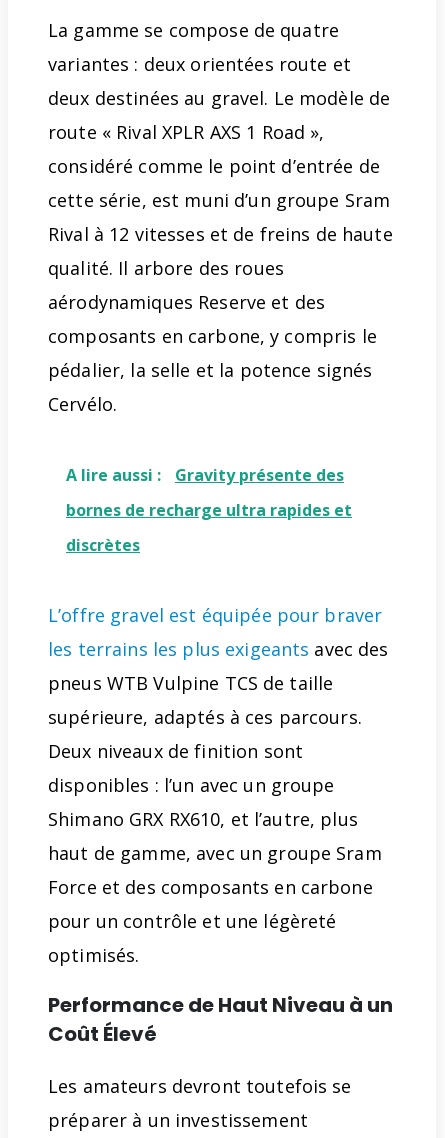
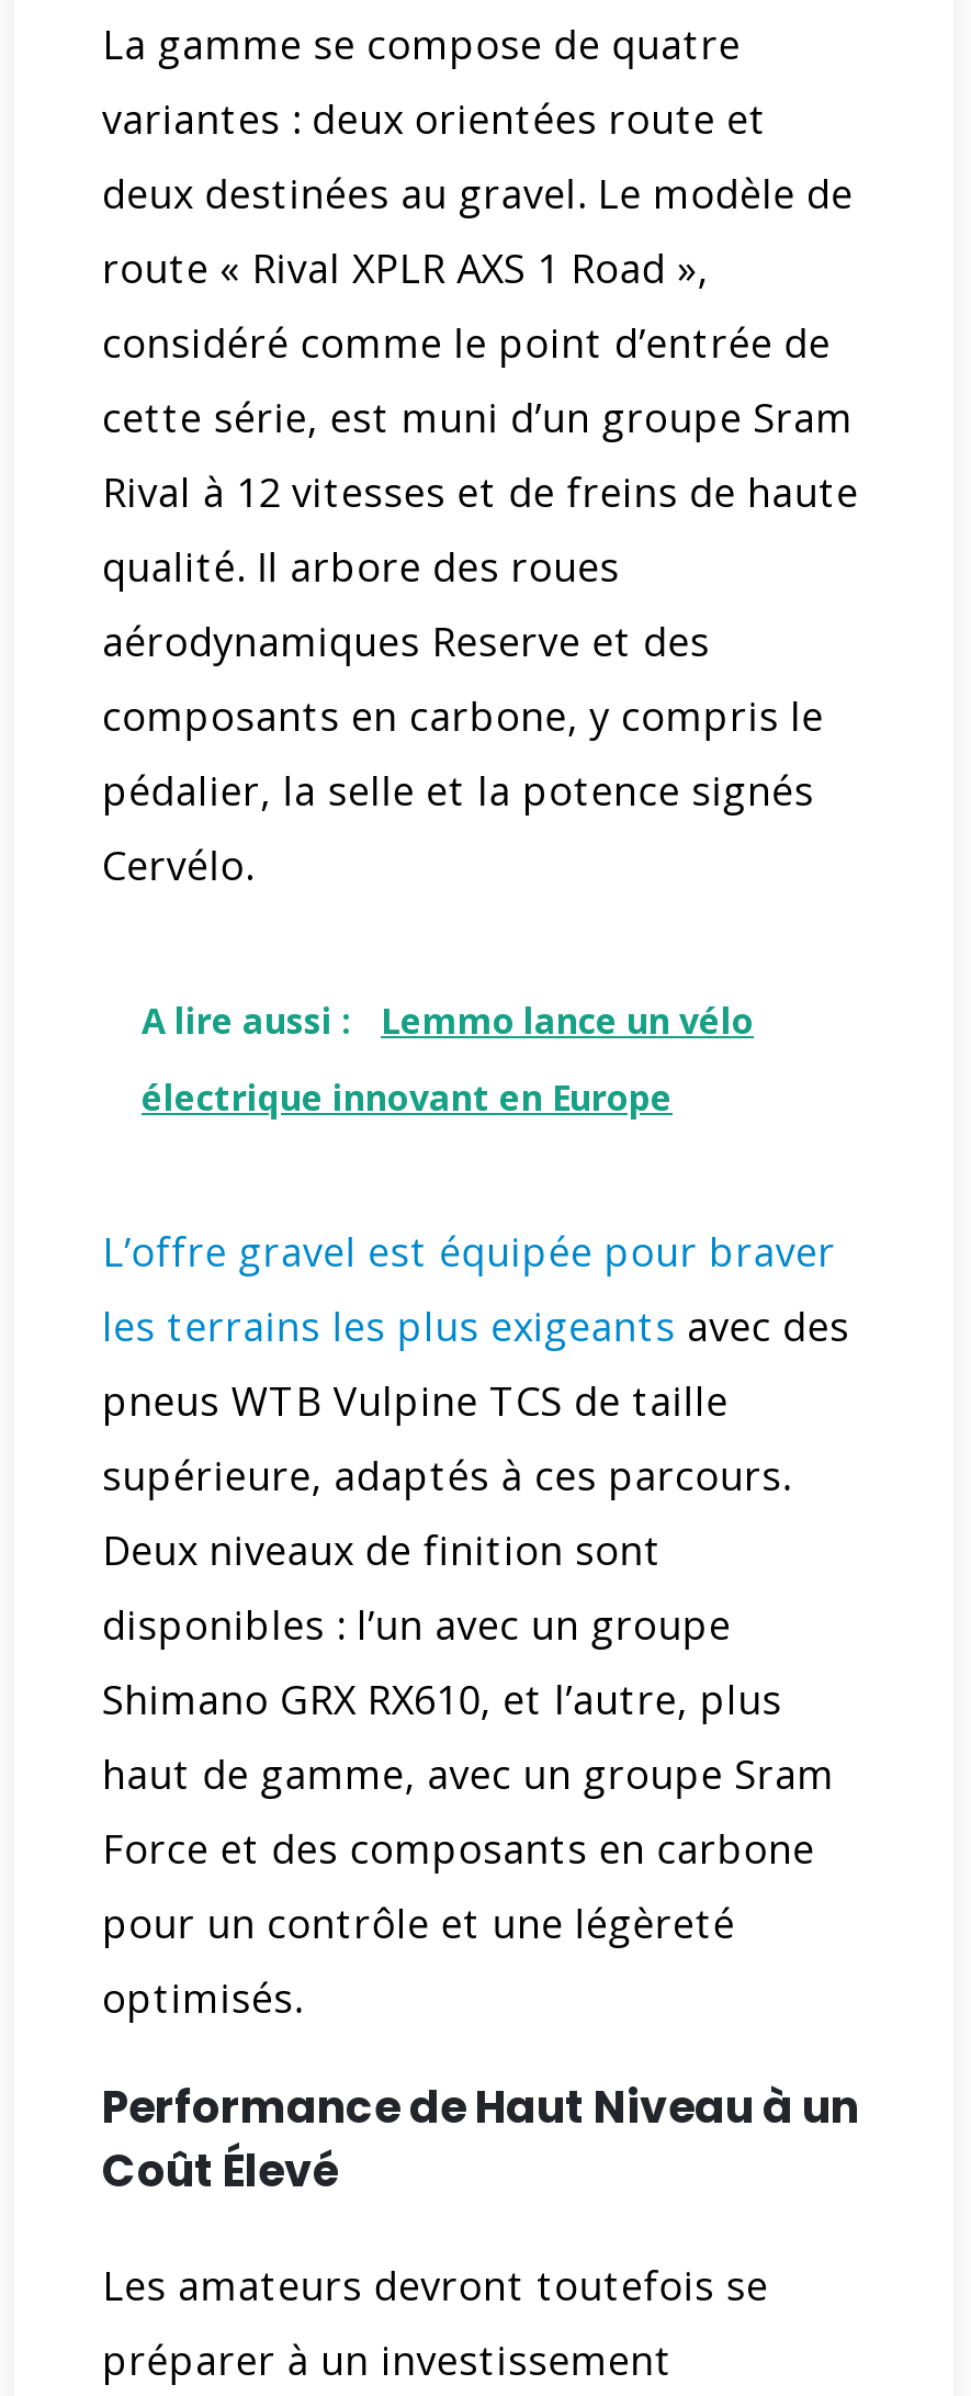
[66,464,352,556] A lire aussi : Gravity présente des | bornes de recharge ultra rapides et | discrètes -> [142,997,754,1123] A lire aussi : Lemmo lance un vélo | électrique innovant en Europe

